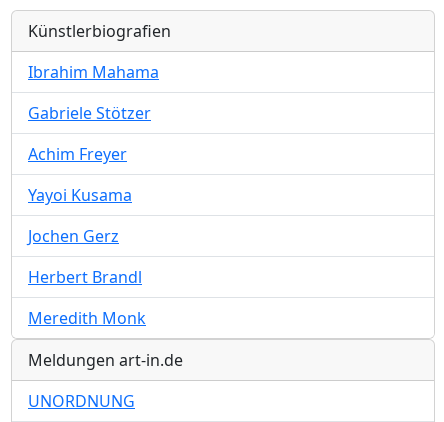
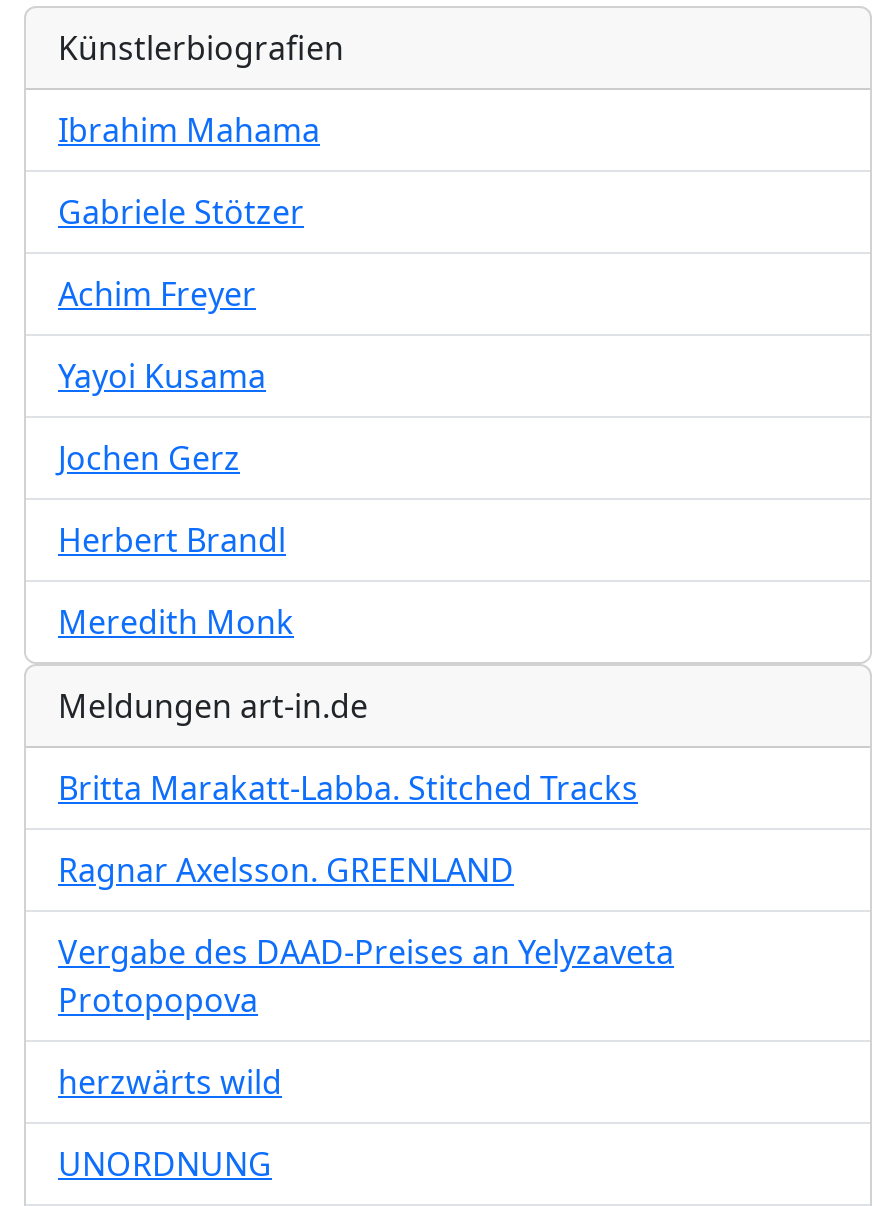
none -> [58,766,674,1104] Britta Marakatt-Labba. Stitched Tracks | Ragnar Axelsson. GREENLAND | Vergabe des DAAD-Preises an Yelyzaveta | Protopopova | herzwärts wild

